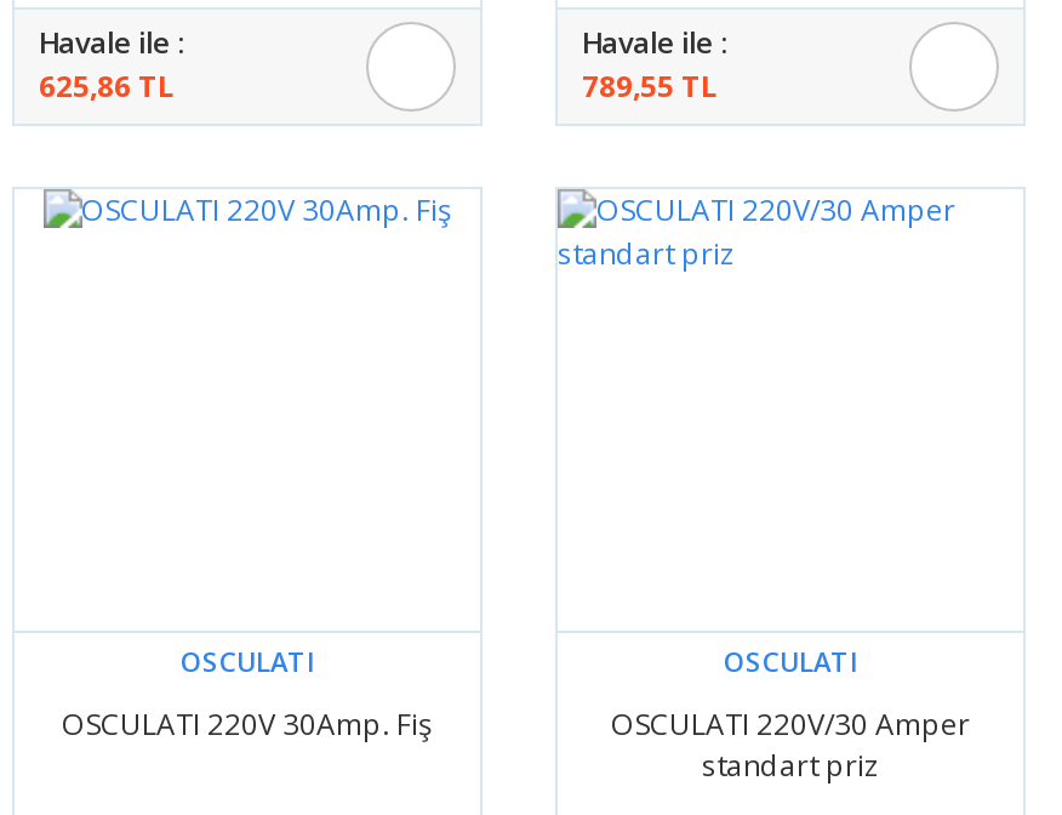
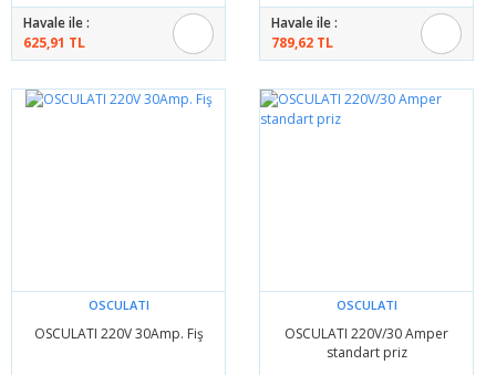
[39,66,175,107] 625,86 TL -> [23,33,85,52] 625,91 TL
[582,66,718,107] 789,55 TL -> [271,33,333,52] 789,62 TL

